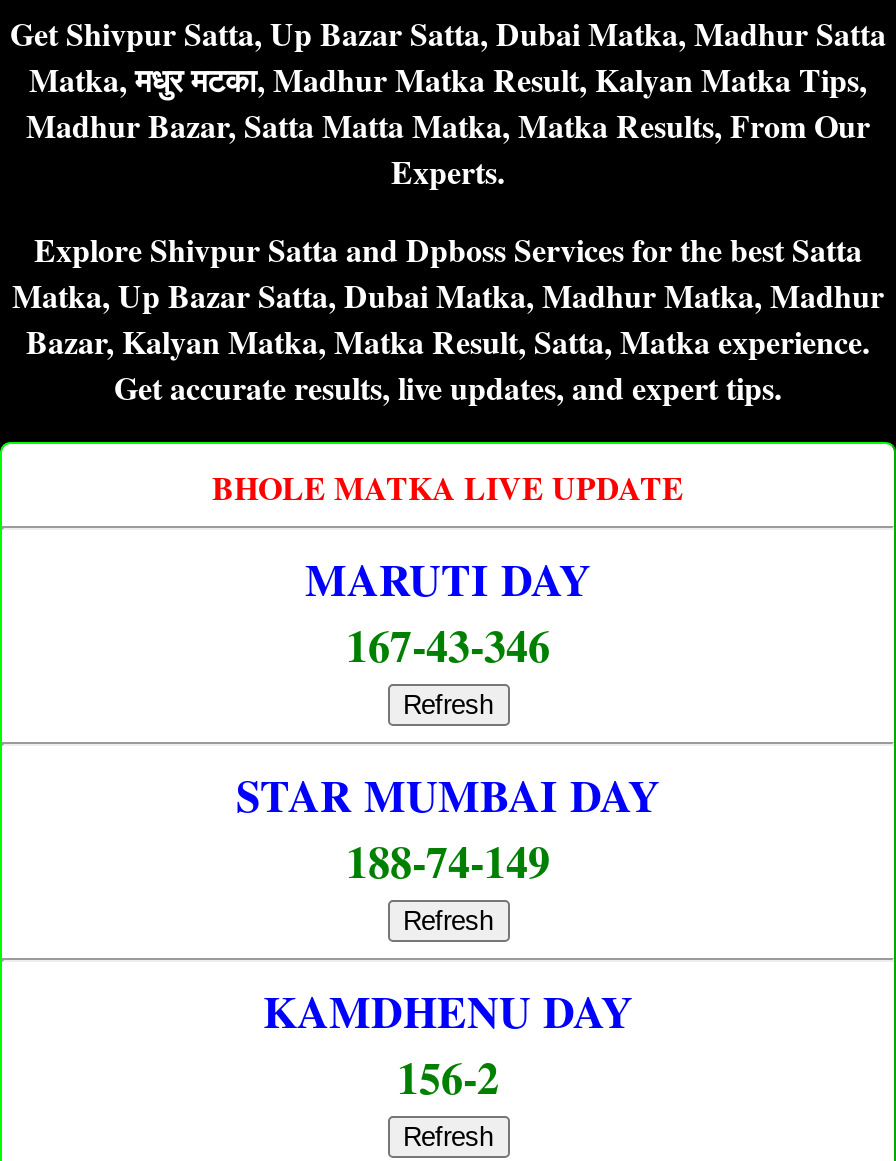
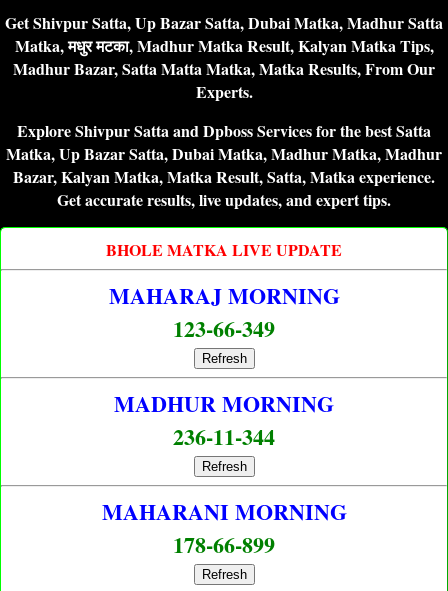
[305,546,591,678] MARUTI DAY | 167-43-346 -> [108,279,339,345] MAHARAJ MORNING | 123-66-349
[236,762,660,894] STAR MUMBAI DAY | 188-74-149 -> [114,387,334,453] MADHUR MORNING | 236-11-344
[263,978,633,1110] KAMDHENU DAY | 156-2 -> [101,495,346,561] MAHARANI MORNING | 178-66-899

